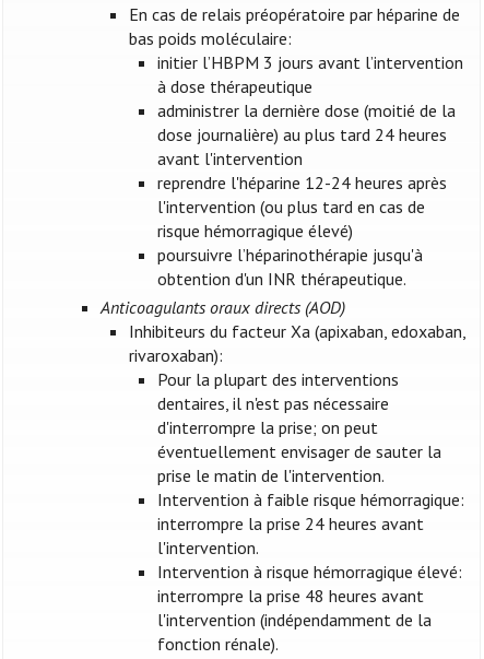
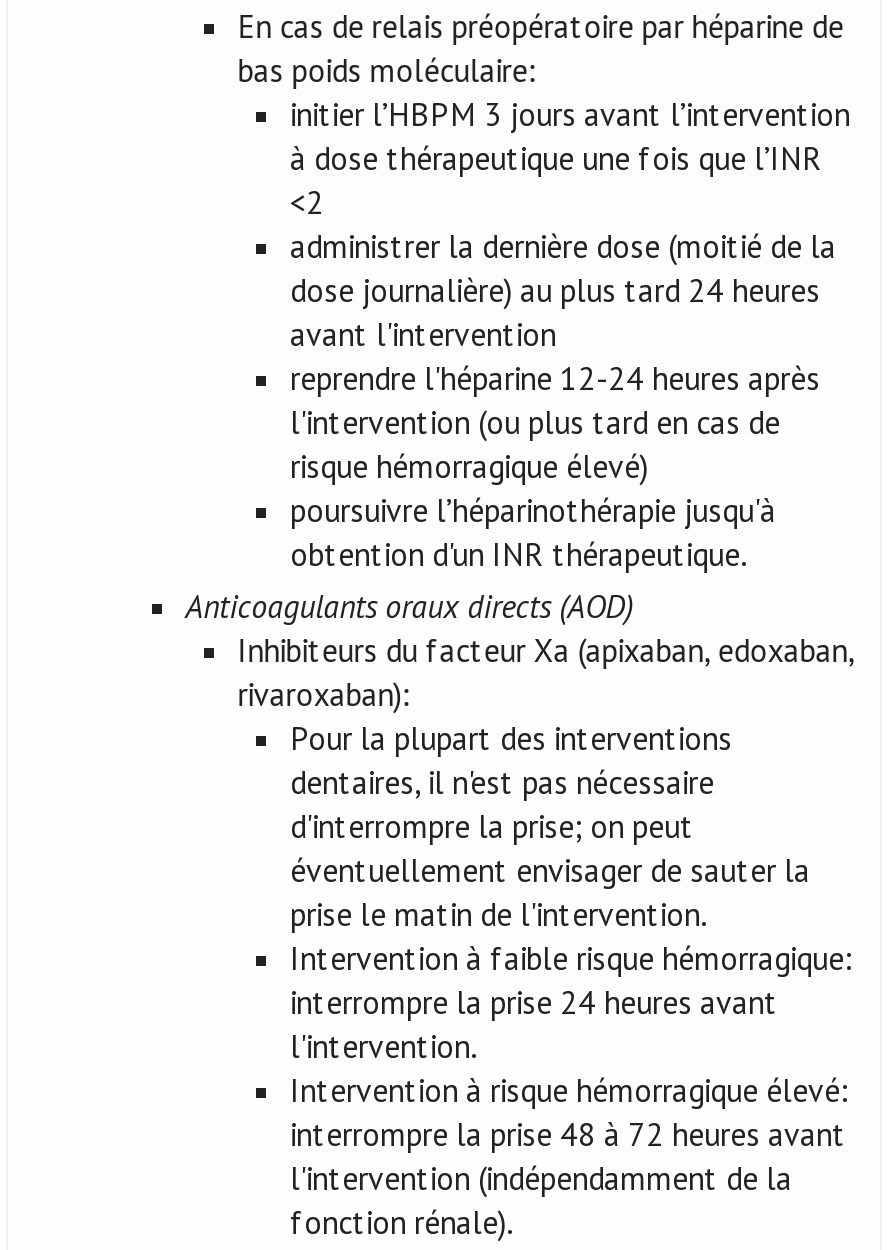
[157,76,312,97] à dose thérapeutique -> [290,138,822,222] à dose thérapeutique une fois que l’INR | <2
[157,585,424,607] interrompre la prise 48 heures avant -> [290,1114,846,1154] interrompre la prise 48 à 72 heures avant

